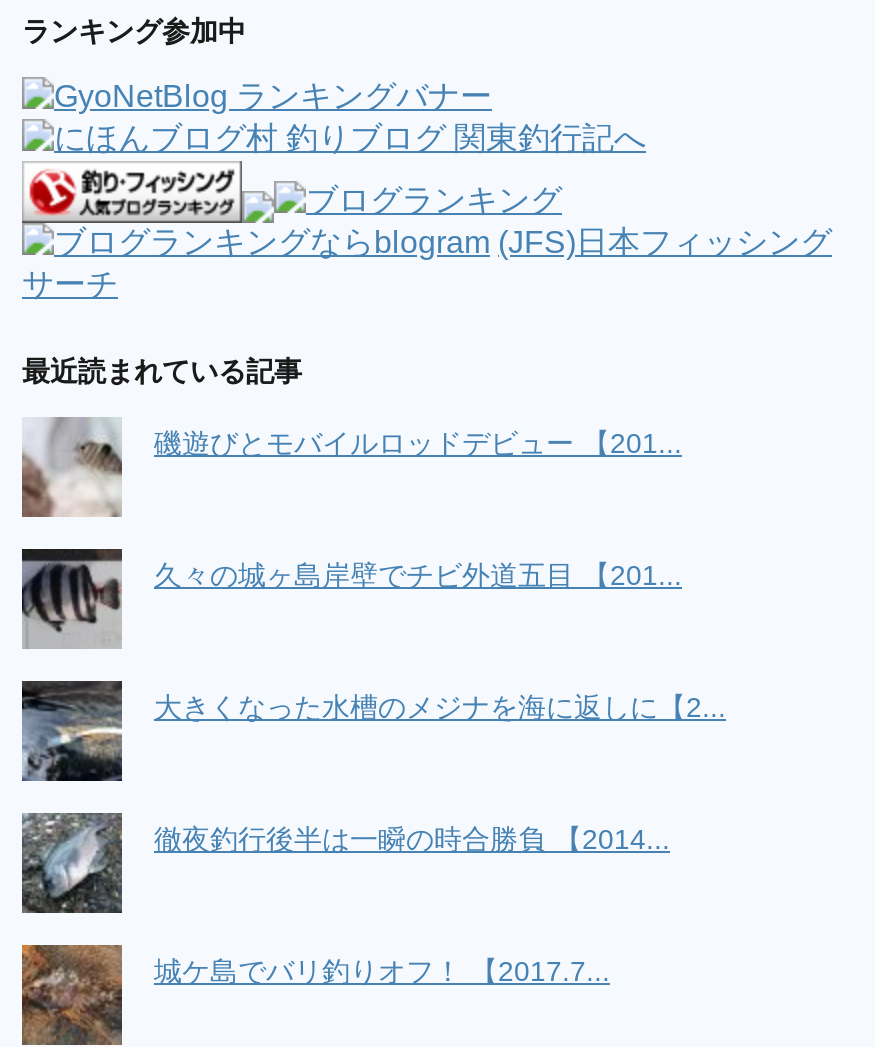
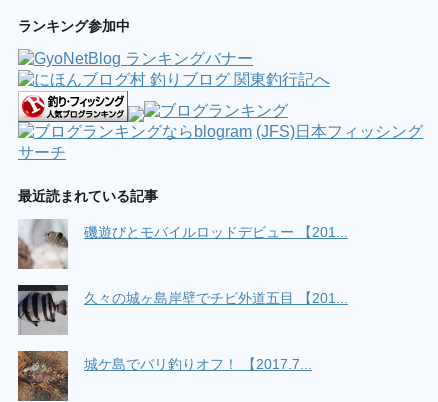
[20,679,726,783] [image] | 大きくなった水槽のメジナを海に返しに【2... -> none
[22,811,670,913] [image] | 徹夜釣行後半は一瞬の時合勝負 【2014... -> none

